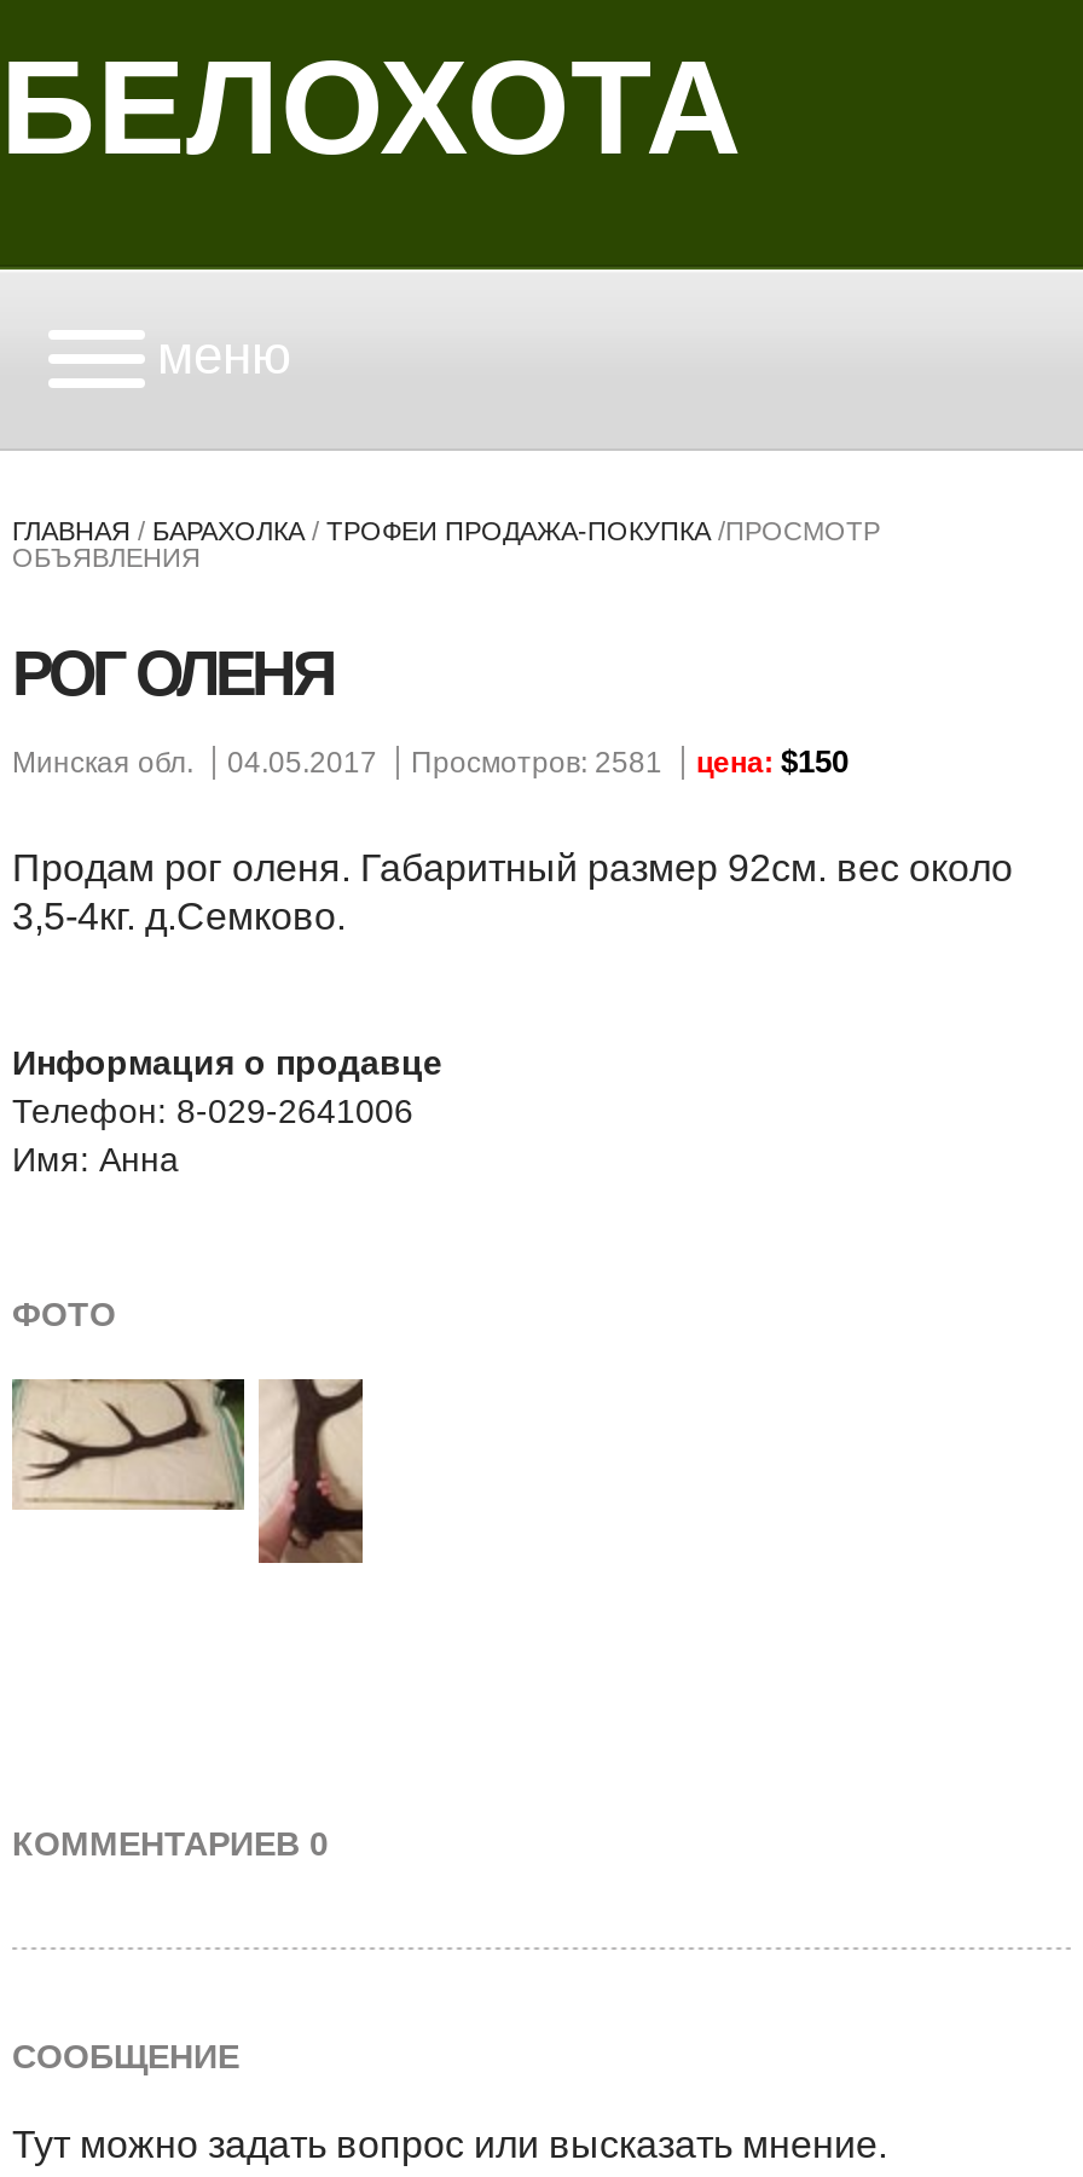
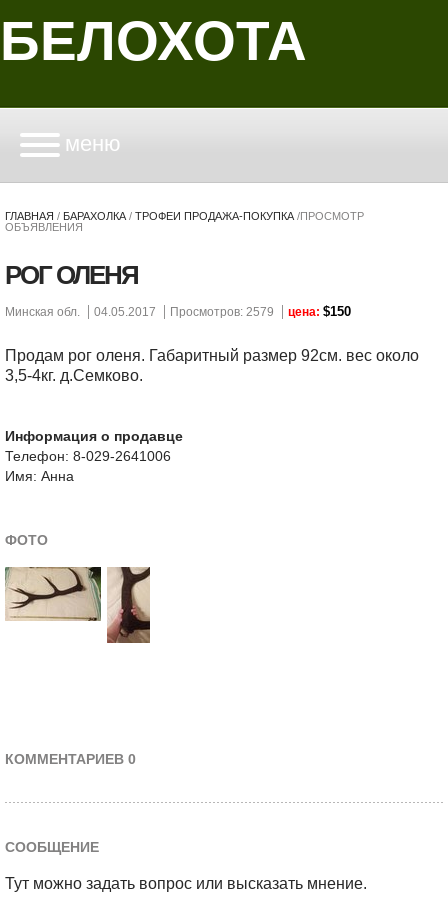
[12,743,849,780] Минская обл. 04.05.2017 Просмотров: 2581 цена: $150 -> [5,304,351,319] Минская обл. 04.05.2017 Просмотров: 2579 цена: $150

